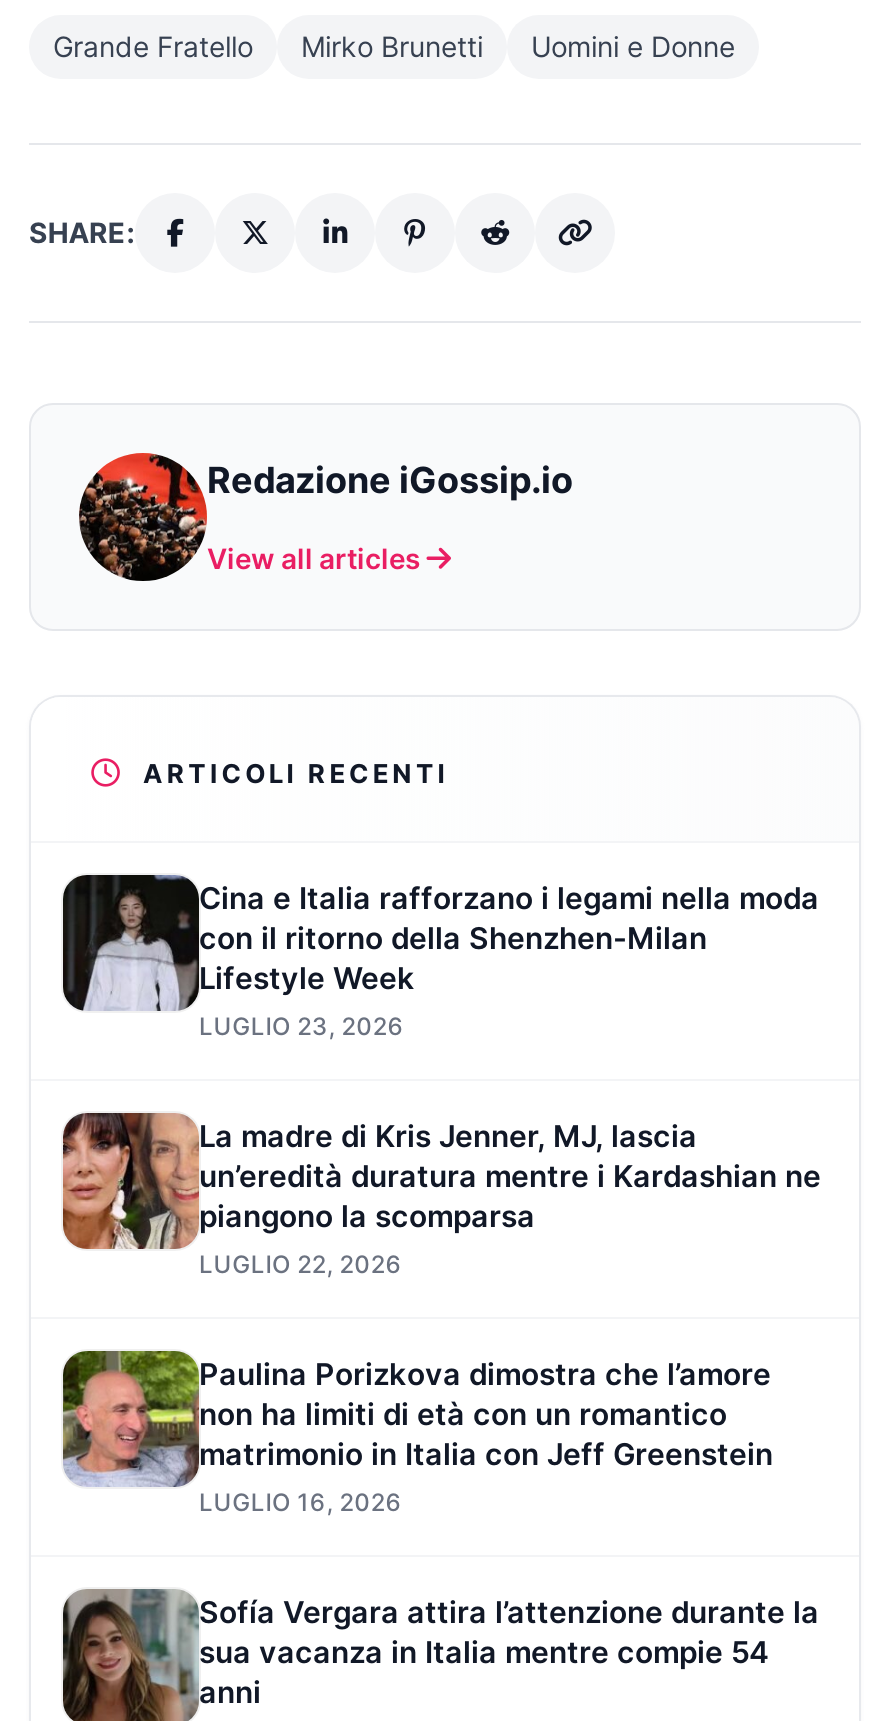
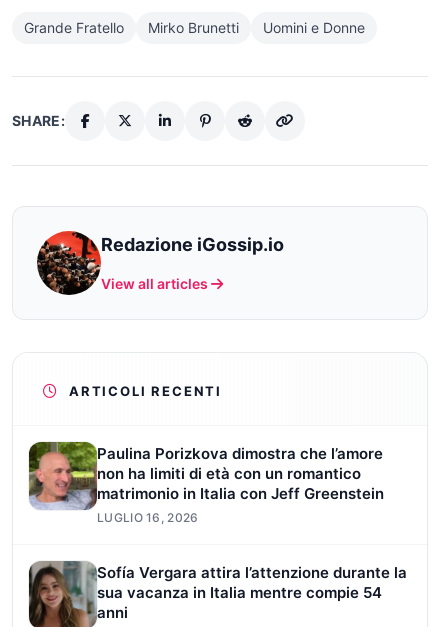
[61,873,821,1279] [image] | Cina e Italia rafforzano i legami nella moda | con il ritorno della Shenzhen-Milan | Lifestyle Week | LUGLIO 23, 2026 | La madre di Kris Jenner, MJ, lascia | un’eredità duratura mentre i Kardashian ne | piangono la scomparsa | LUGLIO 22, 2026 -> none
[61,1113,171,1263] [image] -> none

